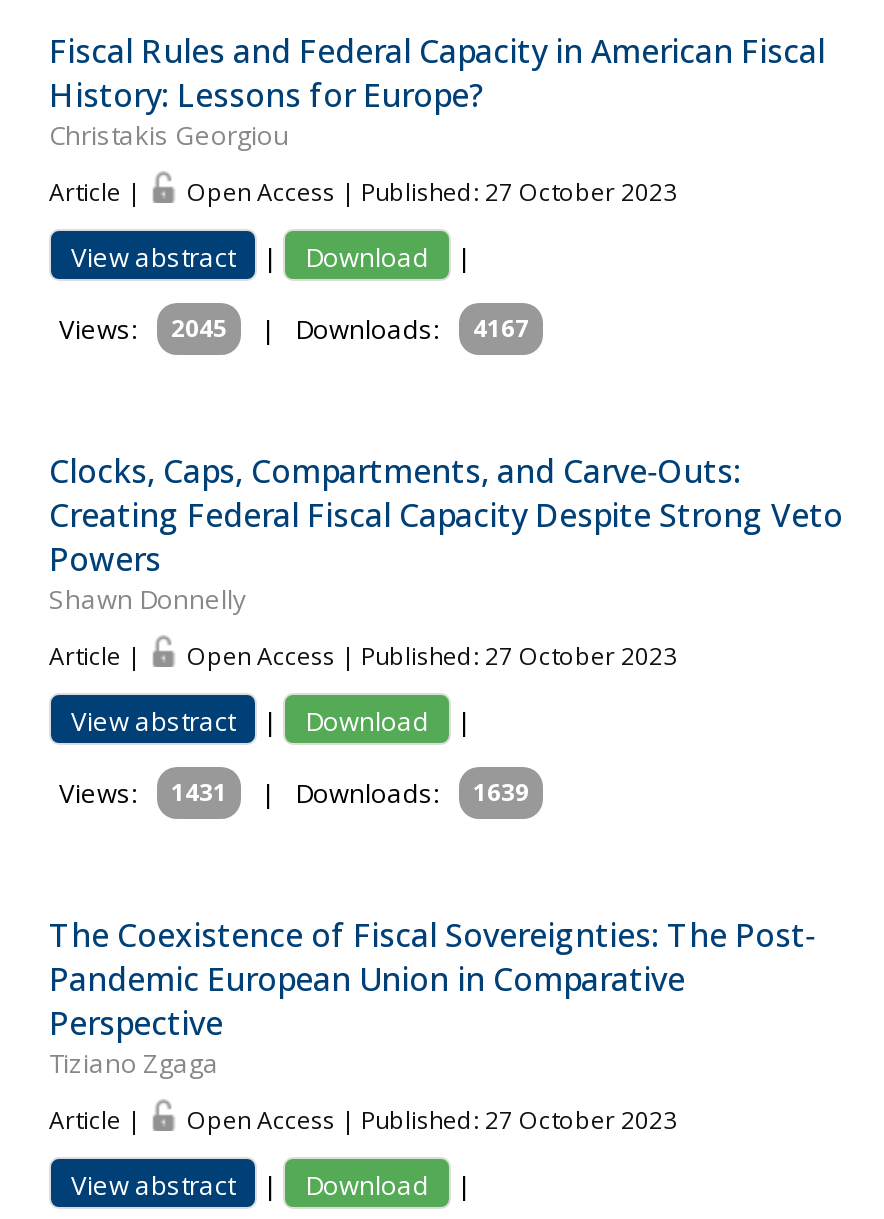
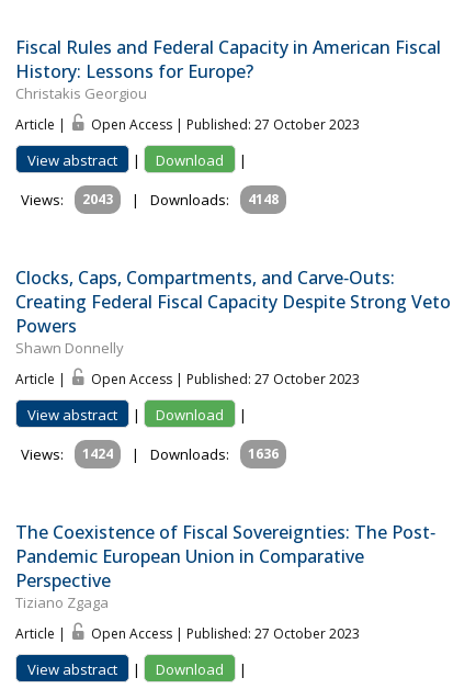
[171,312,227,346] 2045 -> [82,190,113,209] 2043
[473,312,529,346] 4167 -> [248,190,279,209] 4148
[171,776,227,810] 1431 -> [82,445,113,463] 1424
[473,776,529,810] 1639 -> [248,445,279,463] 1636

